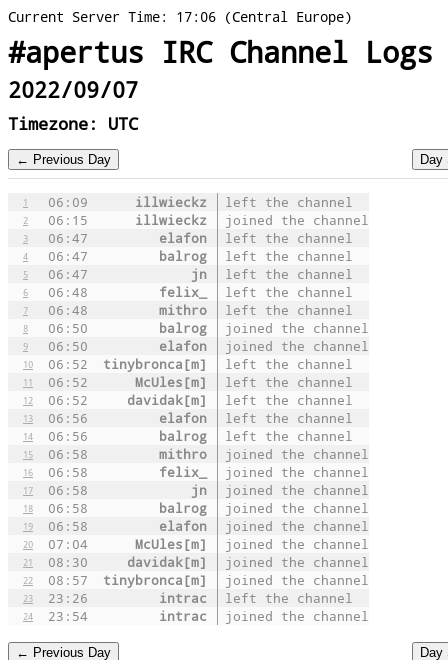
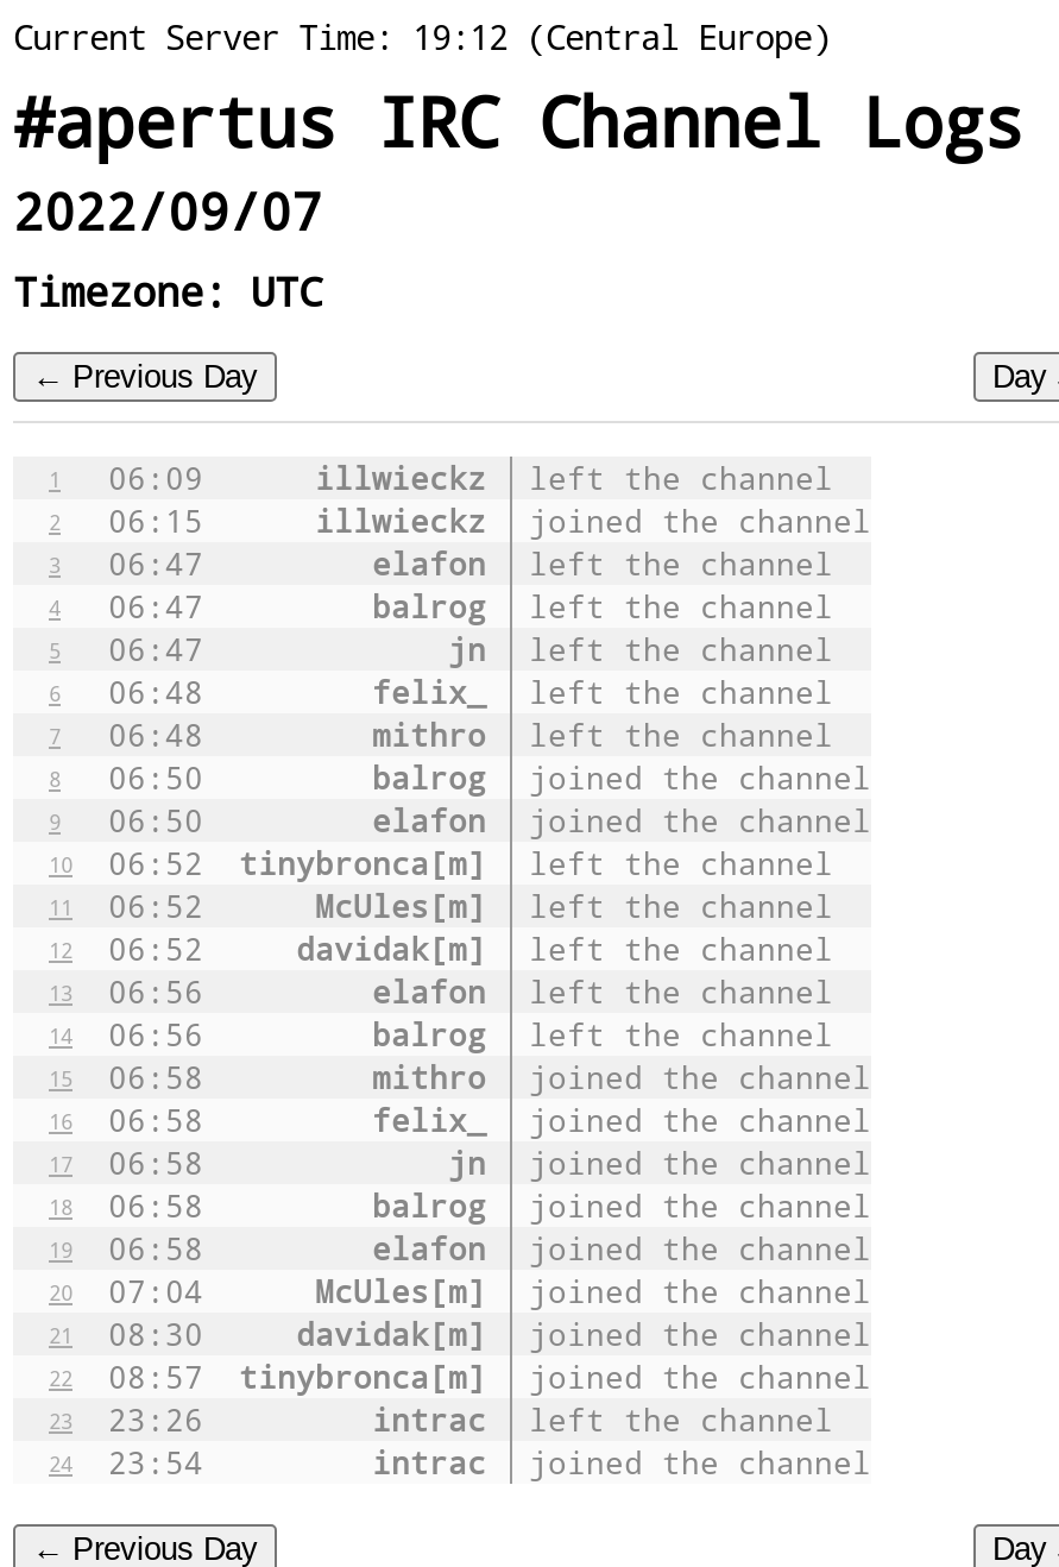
[8,7,352,26] Current Server Time: 17:06 (Central Europe) -> [13,14,831,59] Current Server Time: 19:12 (Central Europe)

